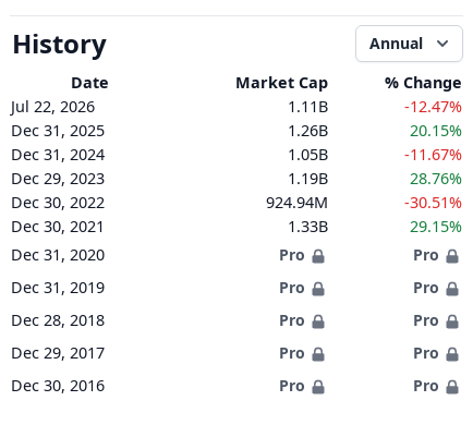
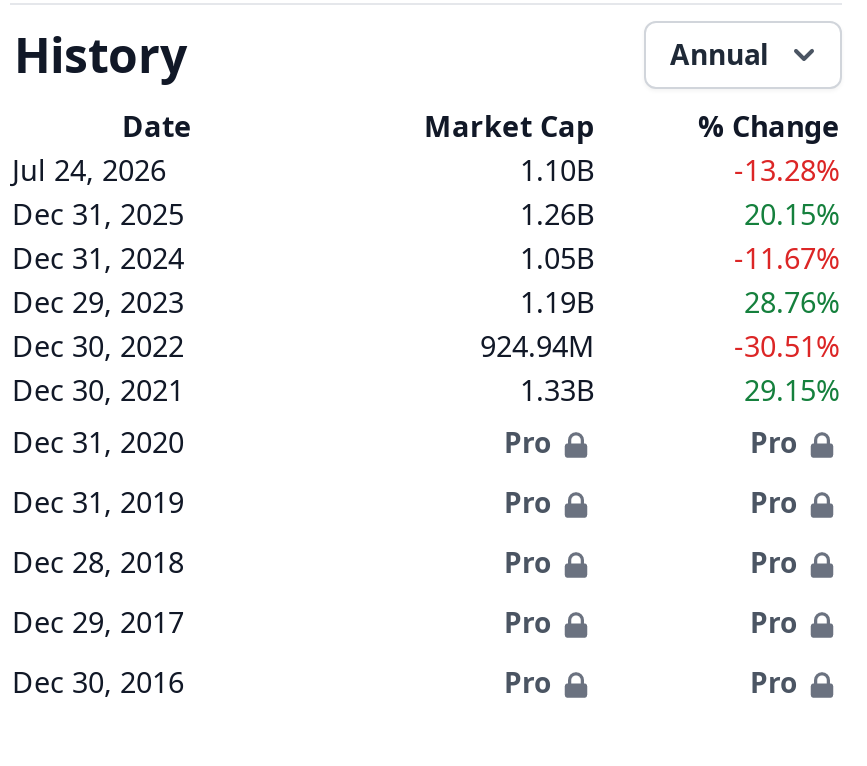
[11,96,462,117] Jul 22, 2026 | 1.11B | -12.47% -> [12,151,840,189] Jul 24, 2026 | 1.10B | -13.28%

